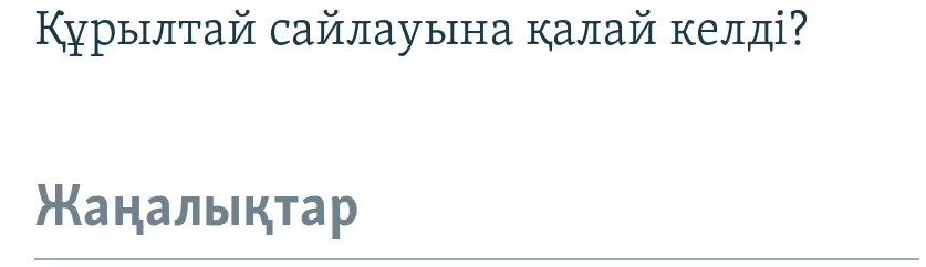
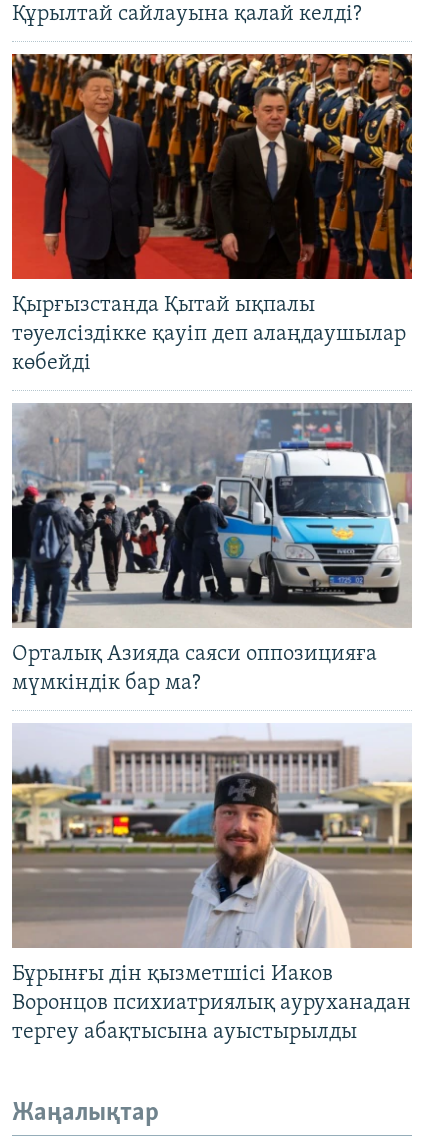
none -> [11,53,413,375] [image] | Қырғызстанда Қытай ықпалы | тәуелсіздікке қауіп деп алаңдаушылар | көбейді
none -> [11,402,413,695] [image] | Орталық Азияда саяси оппозицияға | мүмкіндік бар ма?
none -> [11,724,413,1044] [image] | Бұрынғы дін қызметшісі Иаков | Воронцов психиатриялық ауруханадан | тергеу абақтысына ауыстырылды

